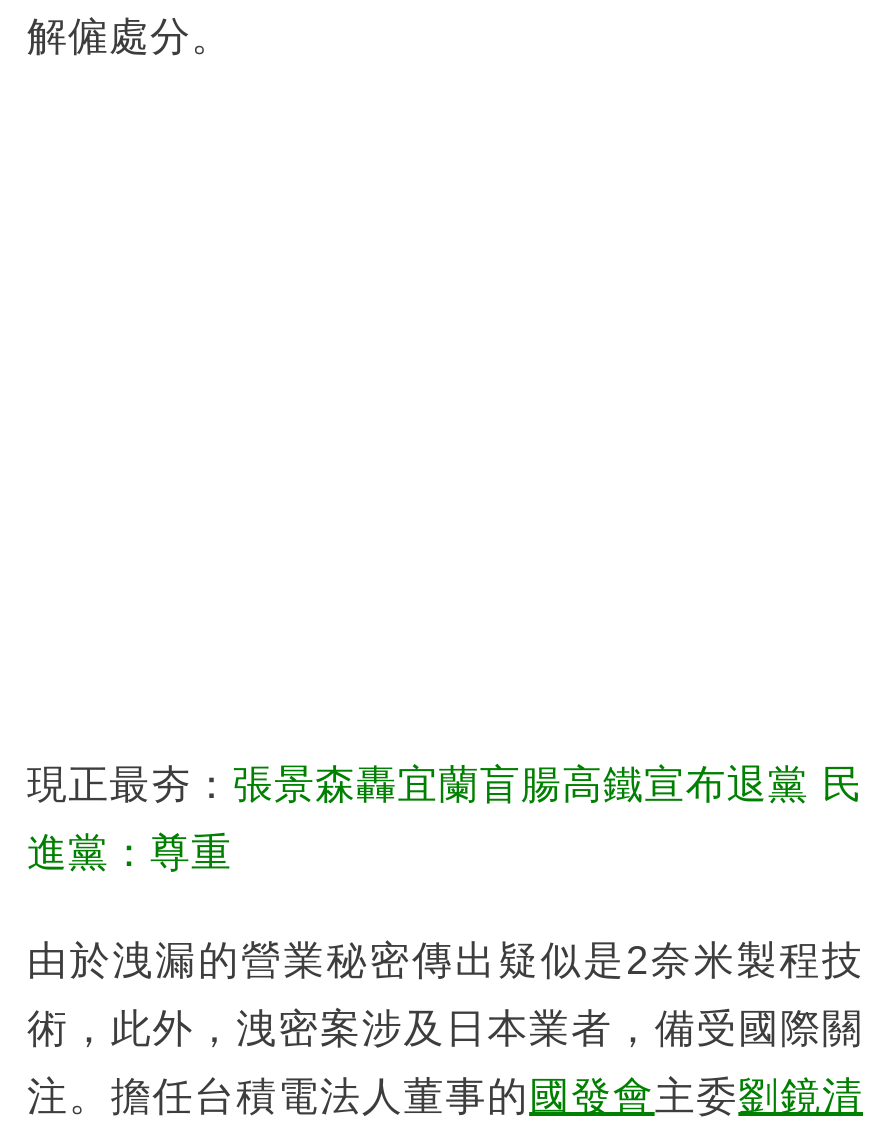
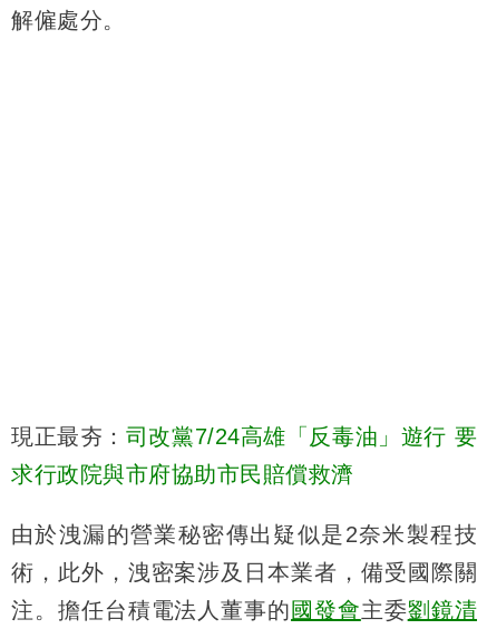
[27,761,863,805] 現正最夯：張景森轟宜蘭盲腸高鐵宣布退黨 民 -> [11,424,477,448] 現正最夯：司改黨7/24高雄「反毒油」遊行 要
[27,829,232,873] 進黨：尊重 -> [11,462,354,486] 求行政院與市府協助市民賠償救濟

